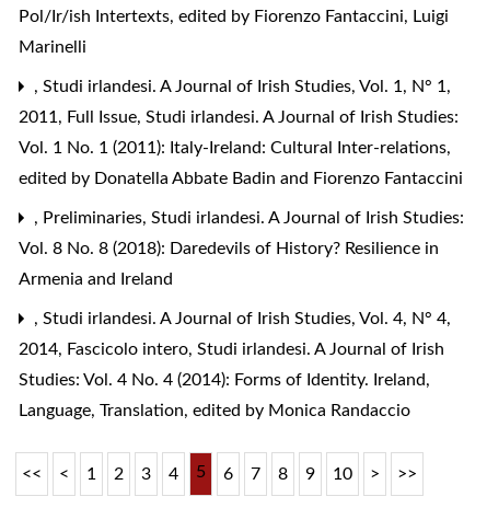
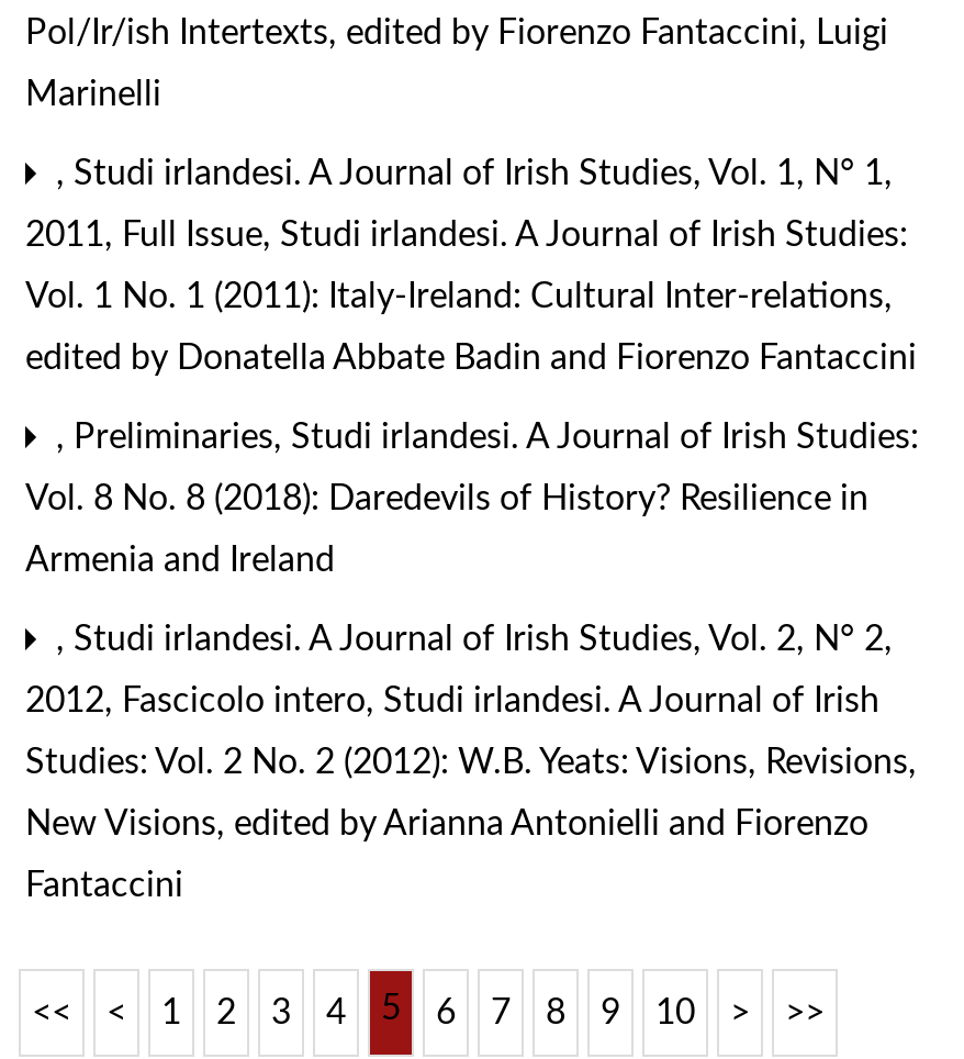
[30,310,451,327] , Studi irlandesi. A Journal of Irish Studies, Vol. 4, N° 4, -> [47,622,893,657] , Studi irlandesi. A Journal of Irish Studies, Vol. 2, N° 2,
[19,340,193,358] 2014, Fascicolo intero -> [25,683,374,718] 2012, Fascicolo intero
[19,371,430,419] Studies: Vol. 4 No. 4 (2014): Forms of Identity. Ireland, | Language, Translation, edited by Monica Randaccio -> [25,745,917,903] Studies: Vol. 2 No. 2 (2012): W.B. Yeats: Visions, Revisions, | New Visions, edited by Arianna Antonielli and Fiorenzo | Fantaccini

